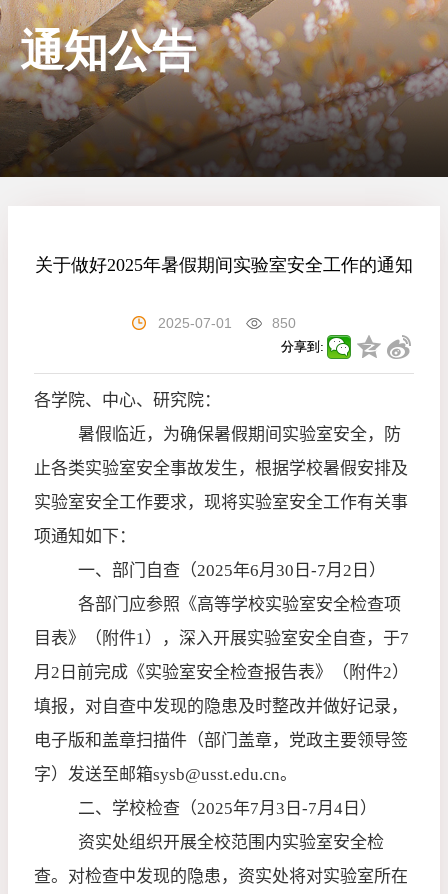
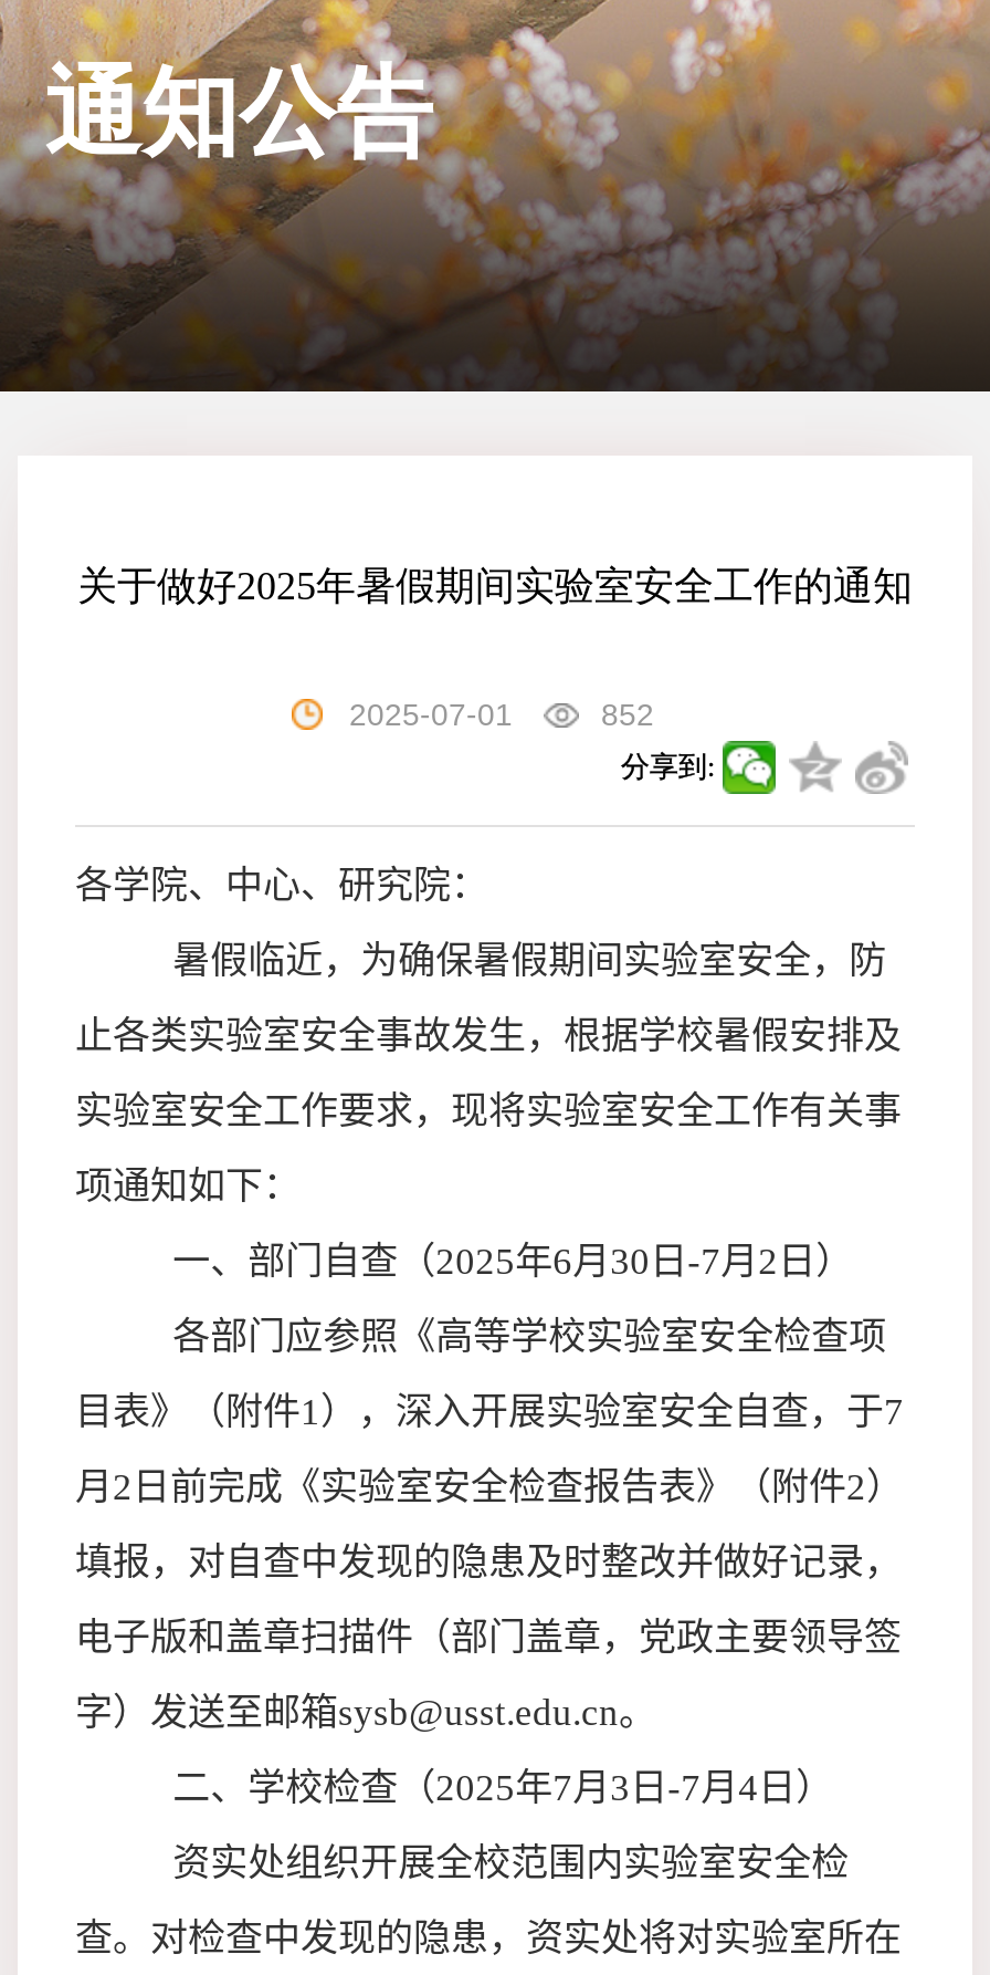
[272,315,296,331] 850 -> [601,697,654,732] 852

